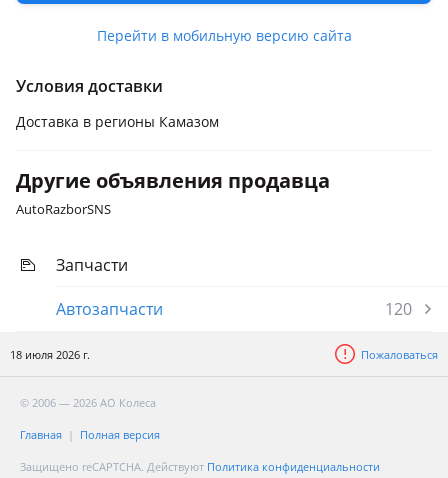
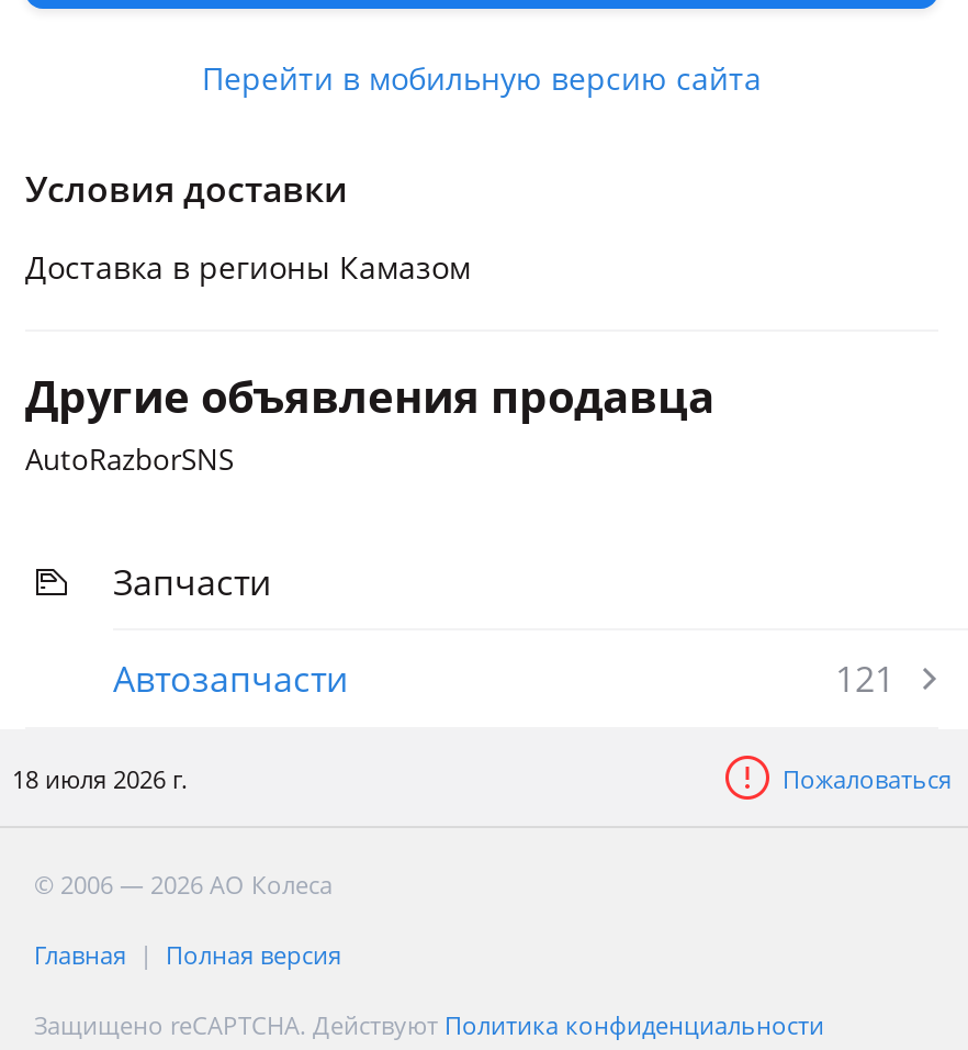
[385,298,412,320] 120 -> [835,655,894,703] 121

